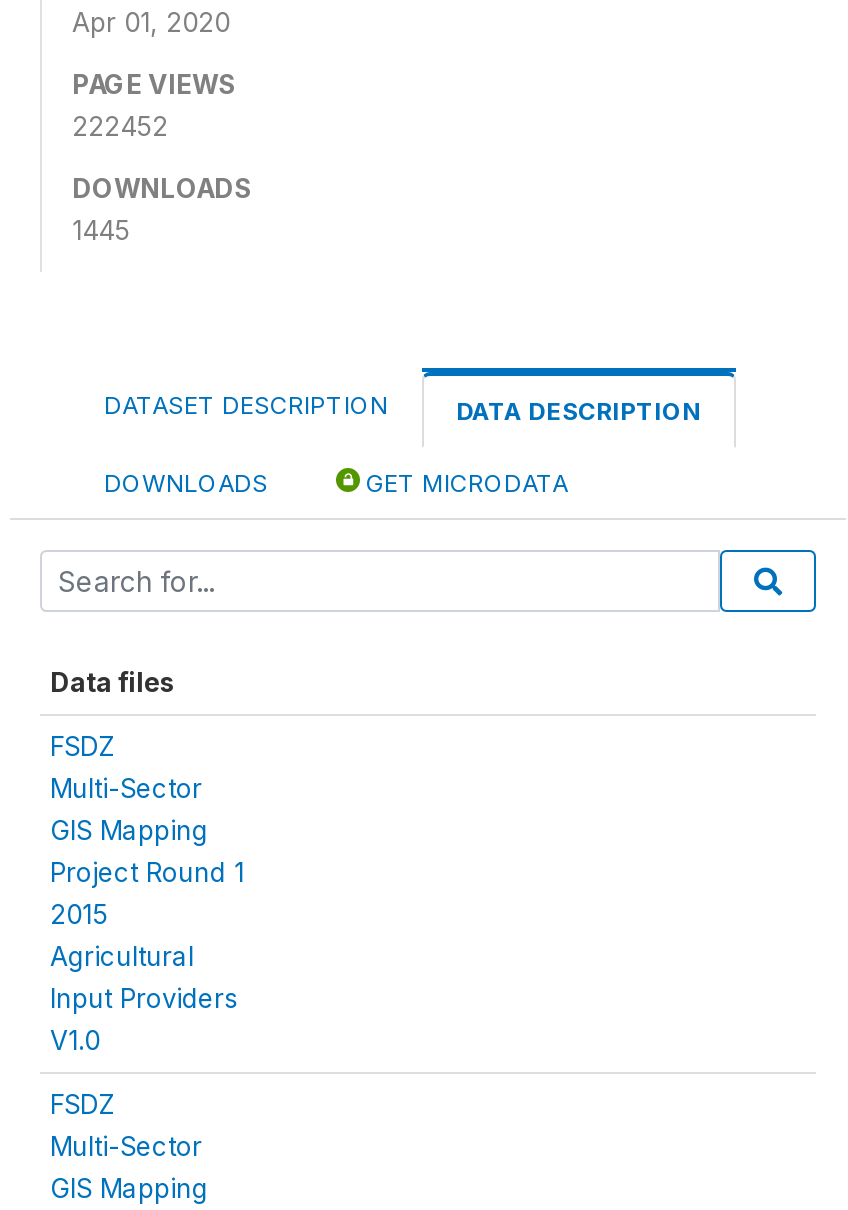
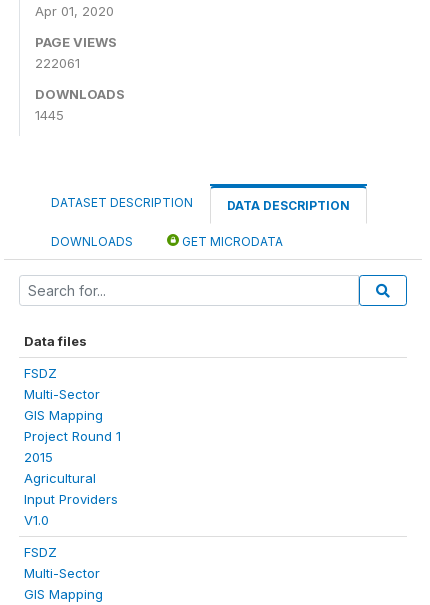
[72,110,168,142] 222452 -> [35,55,80,71] 222061

